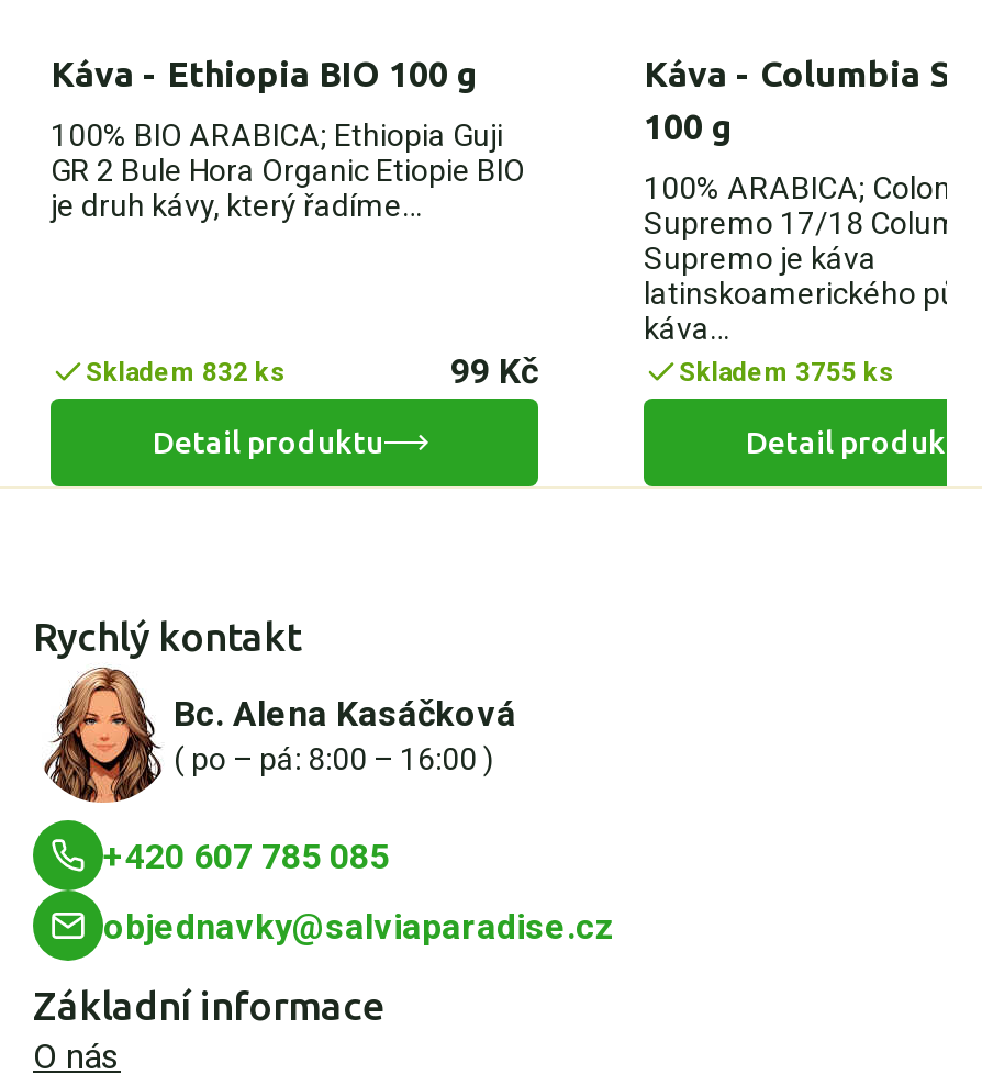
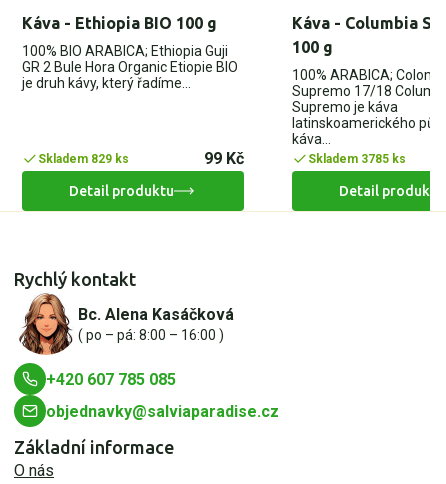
[86,358,286,388] Skladem 832 ks -> [38,152,129,166] Skladem 829 ks
[679,358,894,388] Skladem 3755 ks -> [308,152,406,166] Skladem 3785 ks

